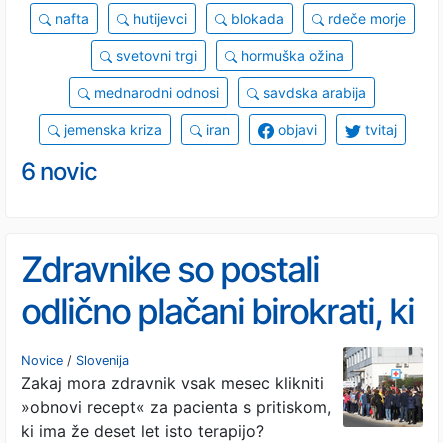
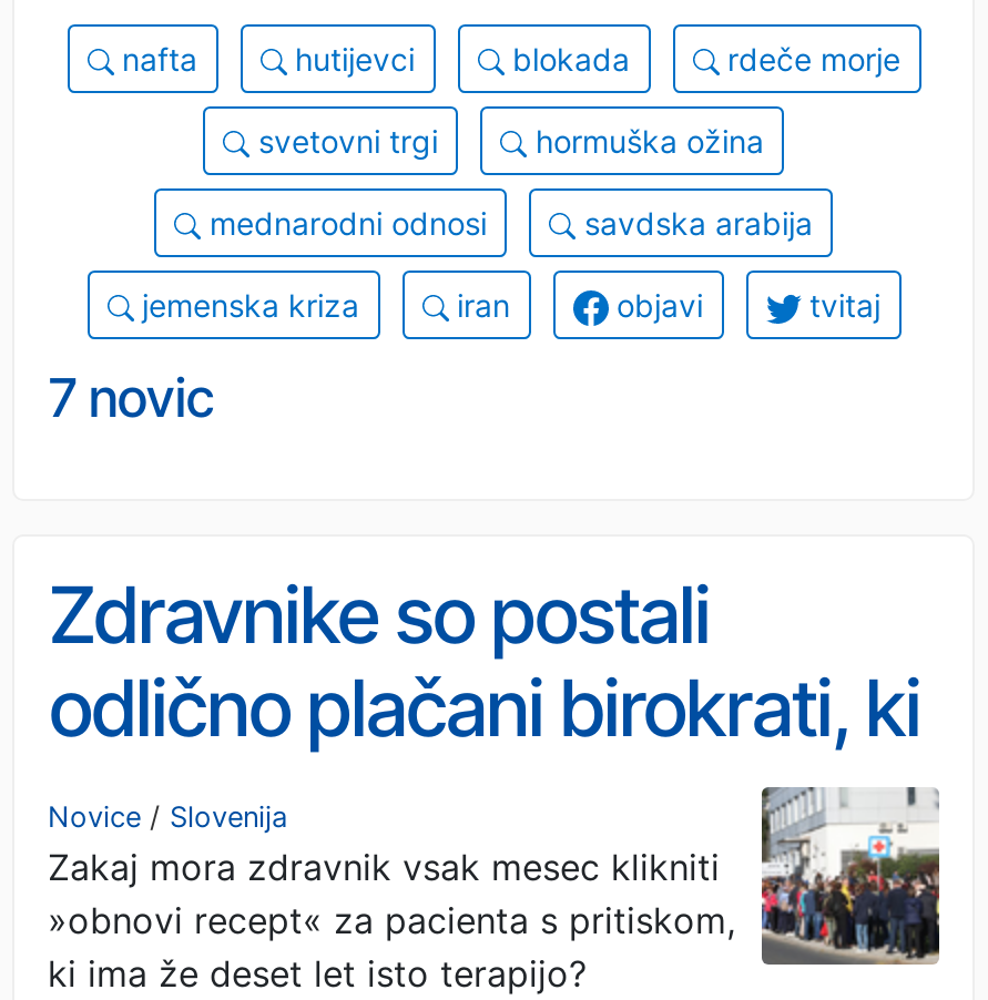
[21,157,97,186] 6 novic -> [48,365,214,429] 7 novic

